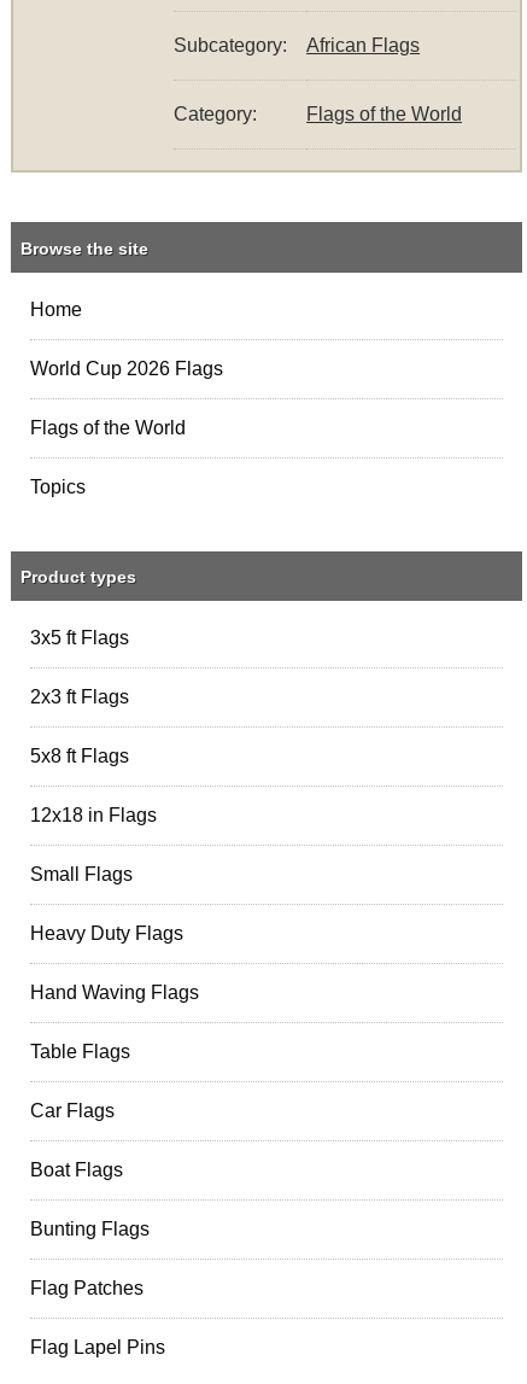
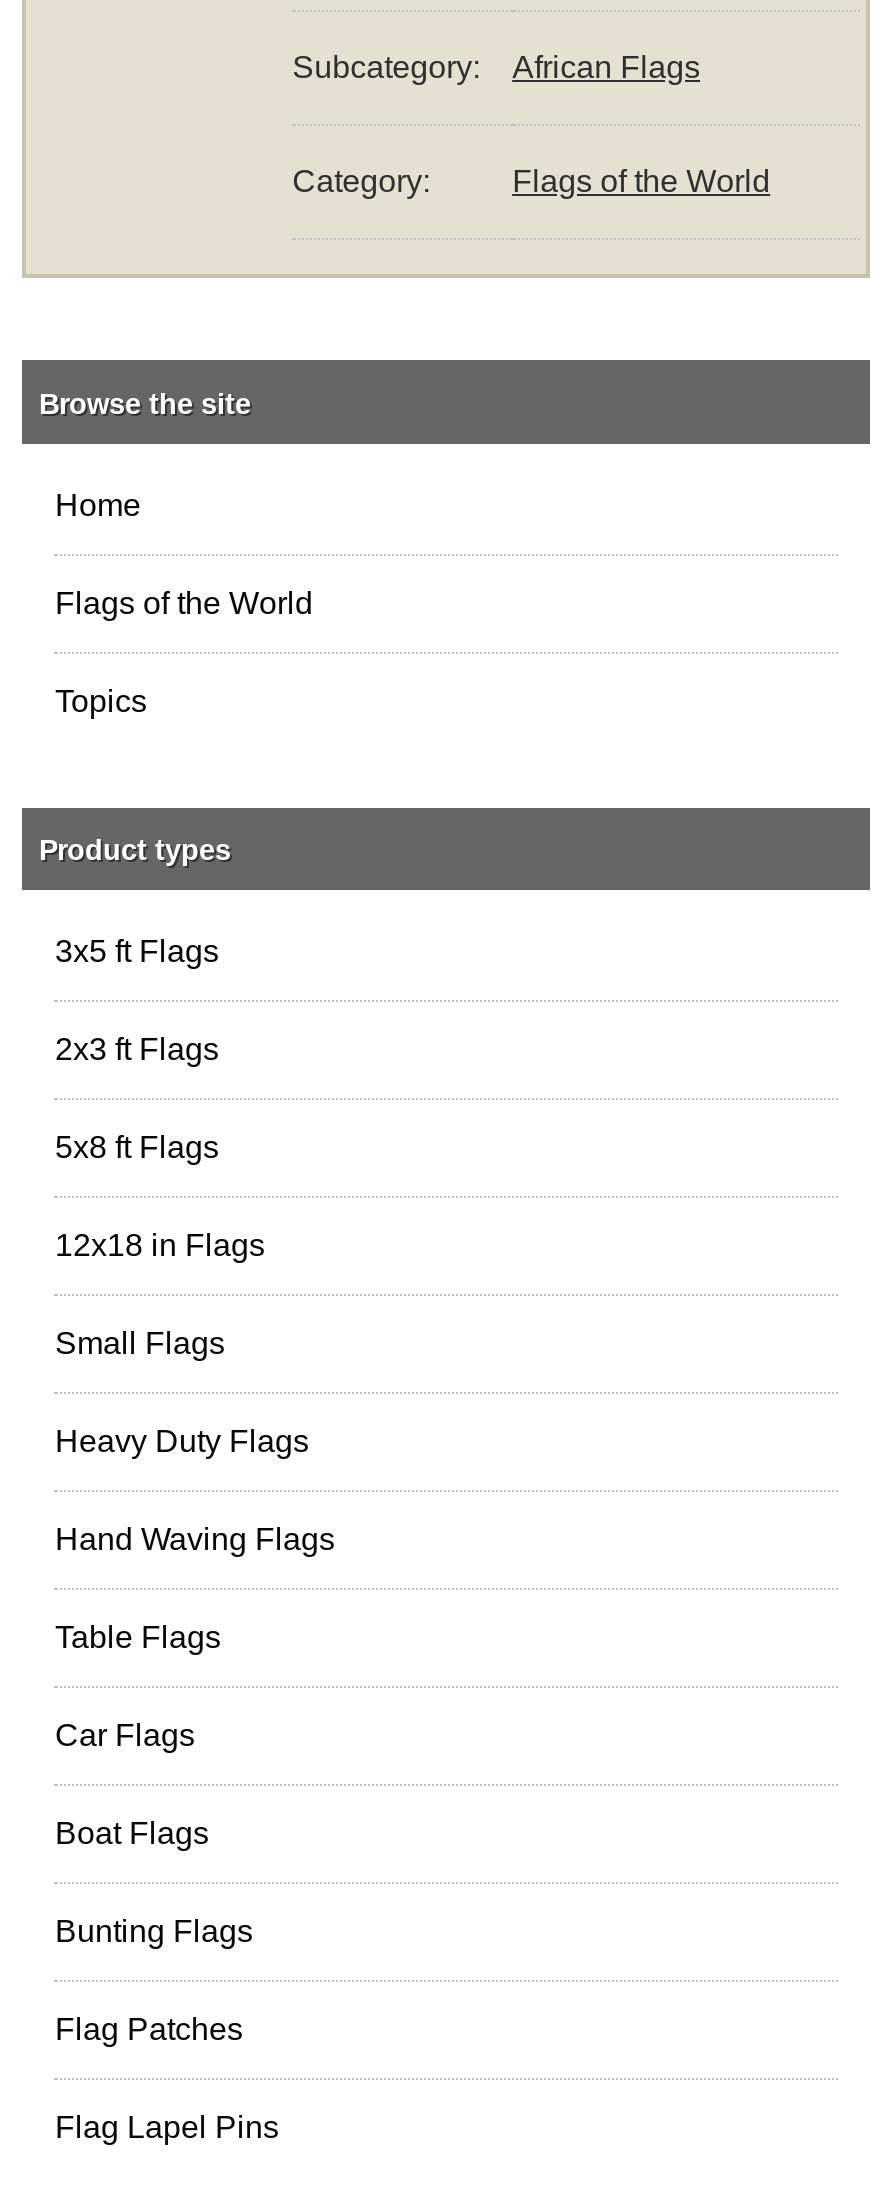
[31,358,224,379] World Cup 2026 Flags -> none

